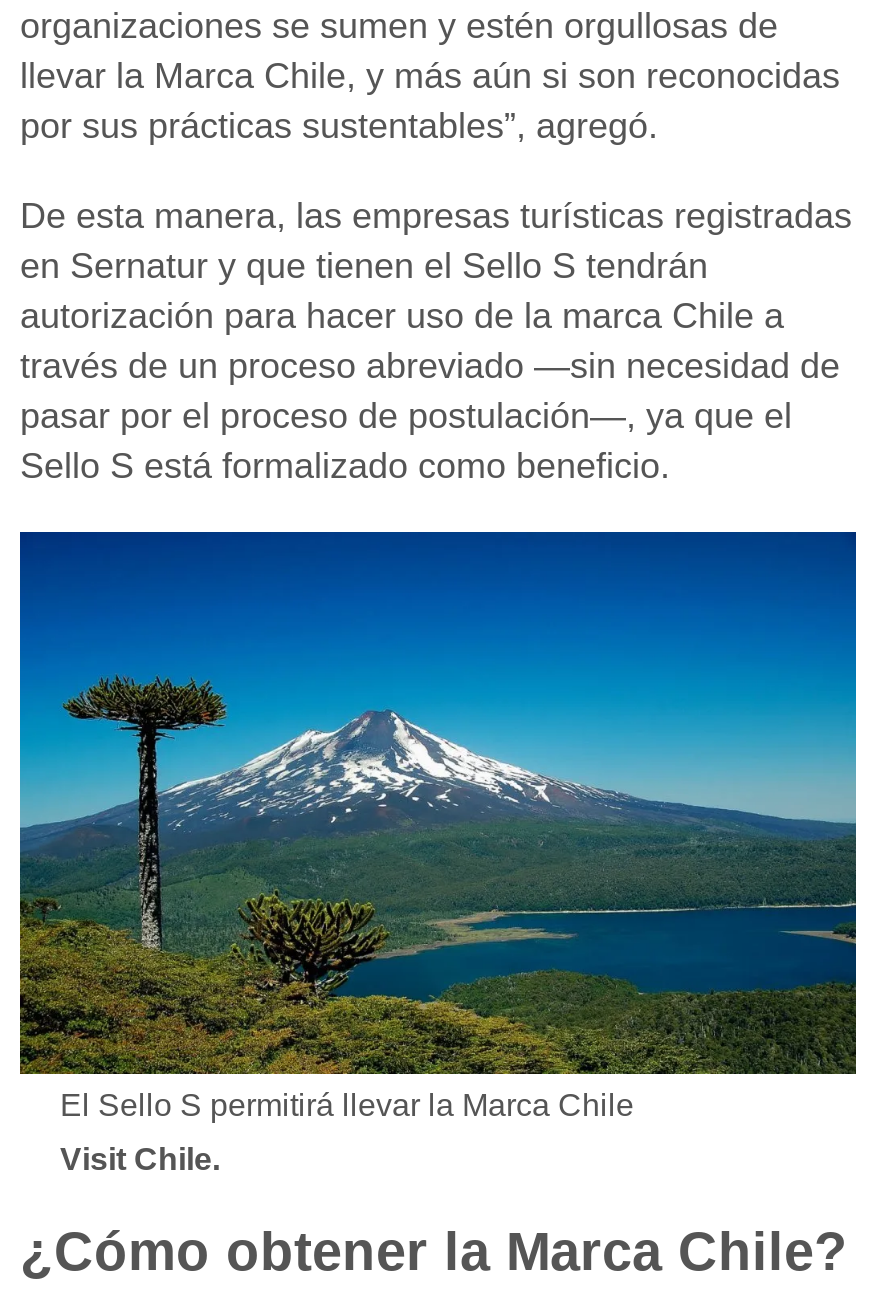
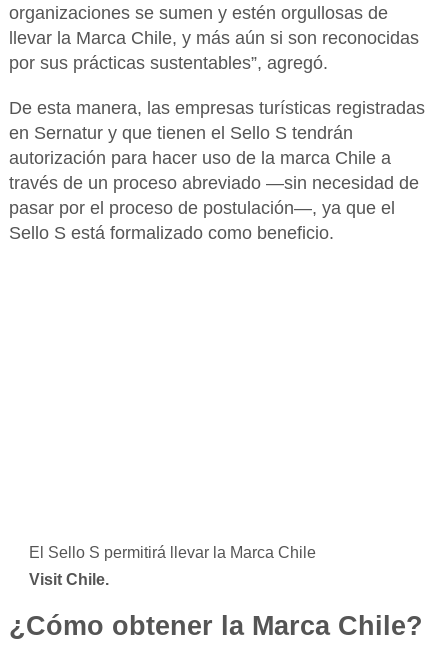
[18,530,858,1076] [image] -> none

